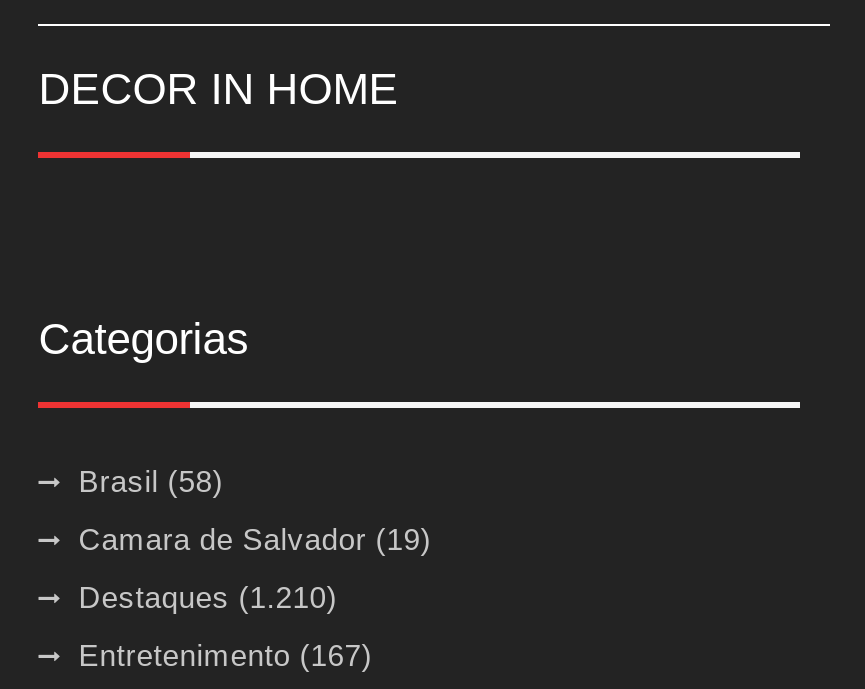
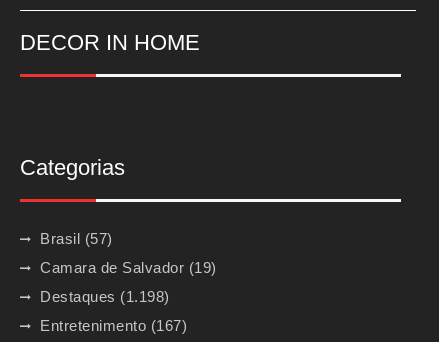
[79,463,224,497] Brasil (58) -> [40,229,113,246] Brasil (57)
[79,579,338,613] Destaques (1.210) -> [40,287,170,304] Destaques (1.198)

